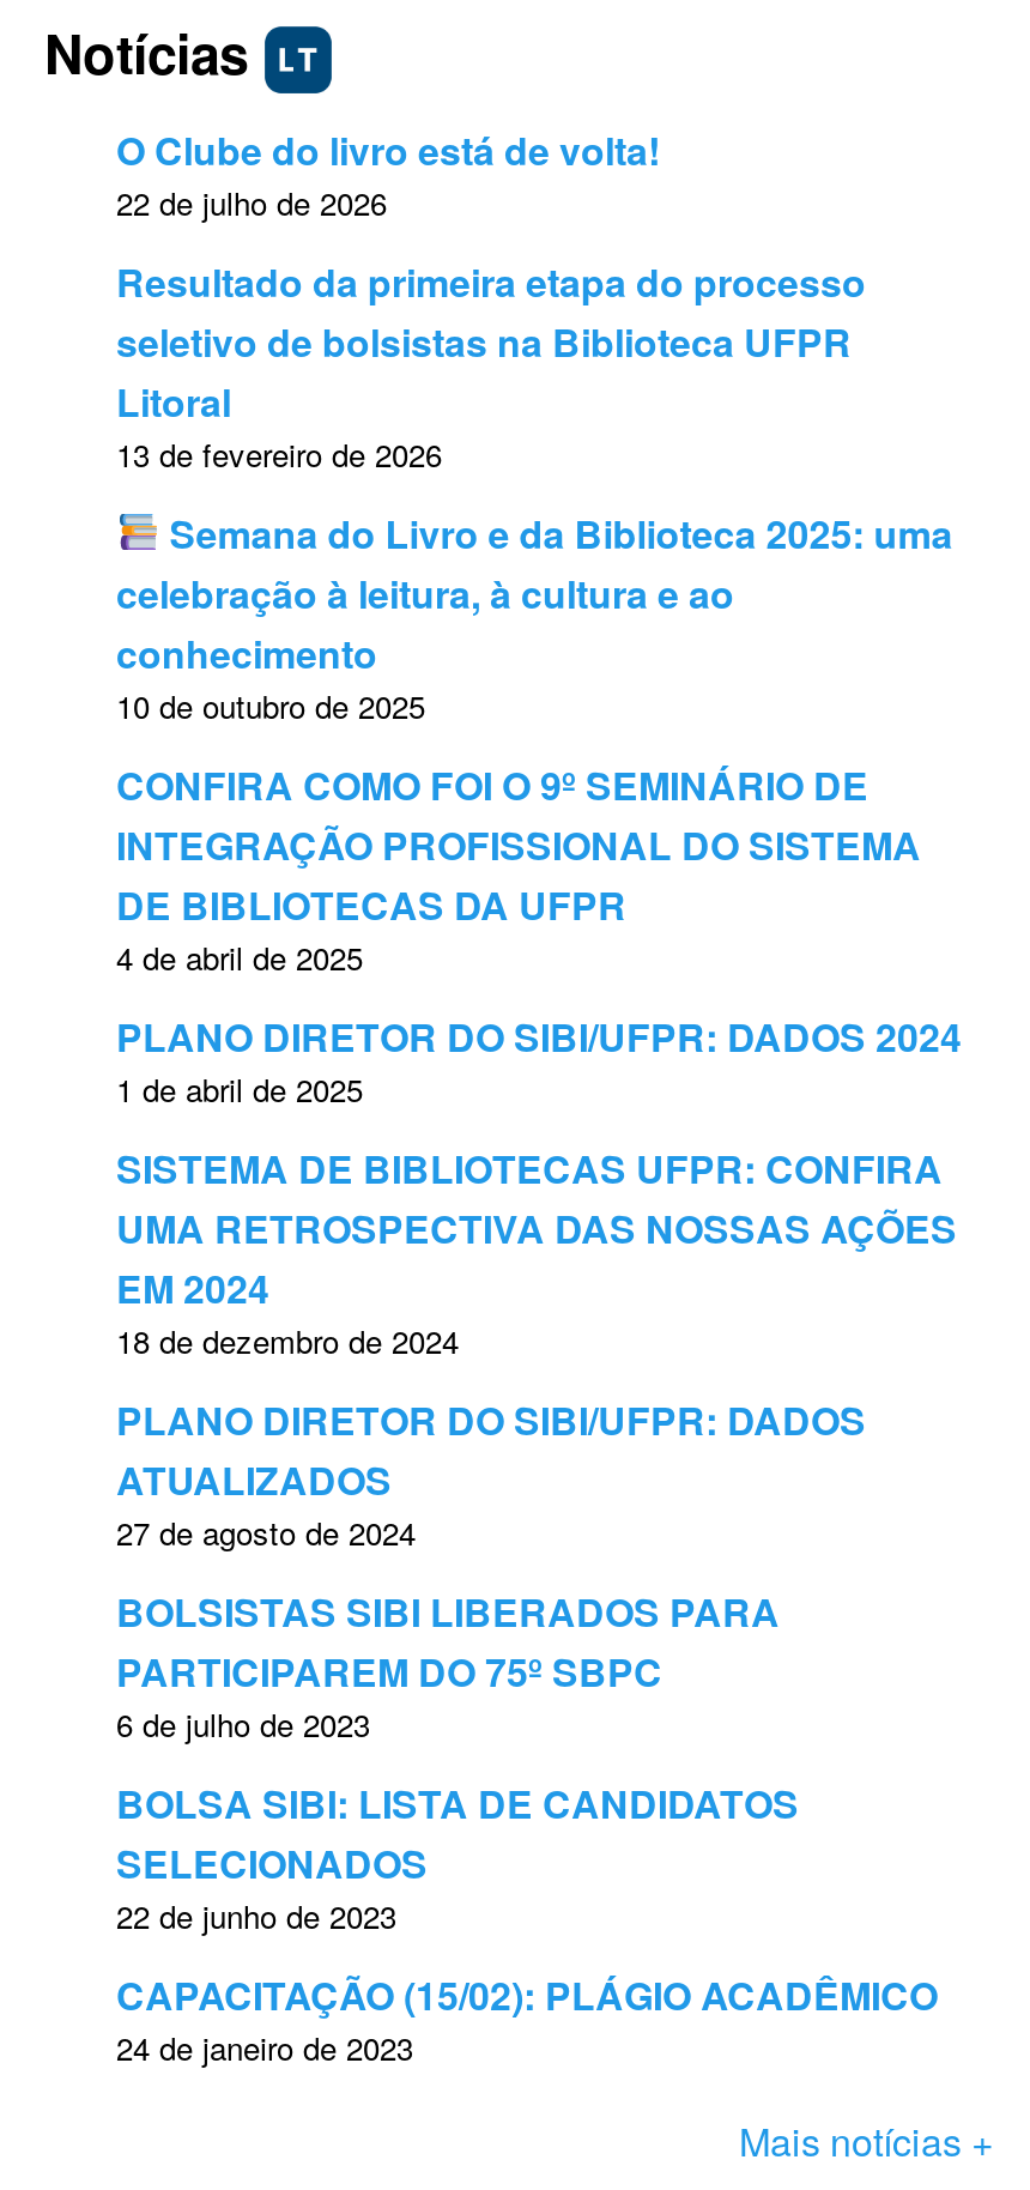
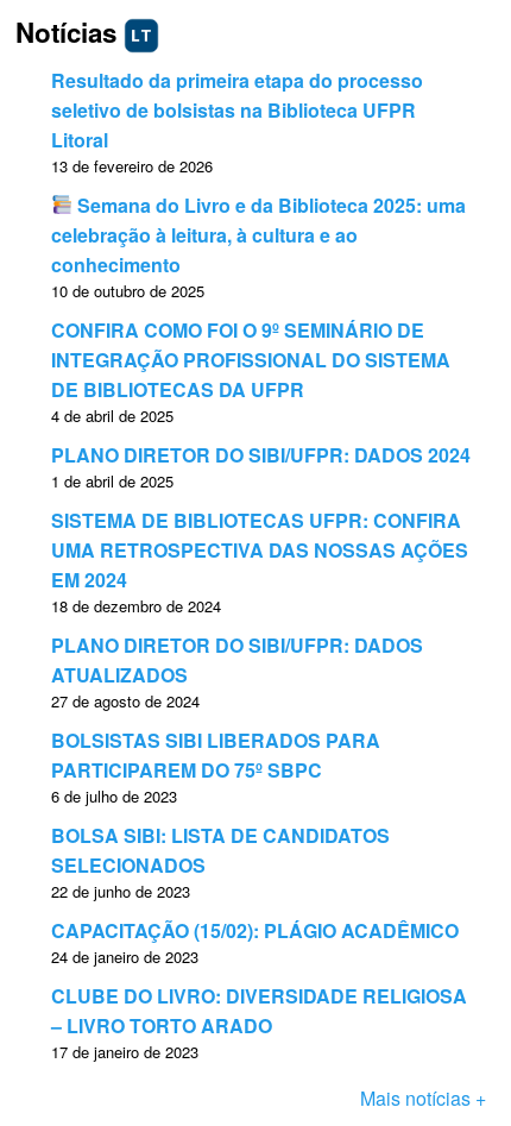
[116,121,660,225] O Clube do livro está de volta! | 22 de julho de 2026 -> none
moved [116,253,962,2069] -> [51,66,471,968]: Resultado da primeira etapa do processo | seletivo de bolsistas na Biblioteca UFPR | Litoral | ... | CAPACITAÇÃO (15/02): PLÁGIO ACADÊMICO | 24 de janeiro de 2023
none -> [51,982,467,1063] CLUBE DO LIVRO: DIVERSIDADE RELIGIOSA | – LIVRO TORTO ARADO | 17 de janeiro de 2023

